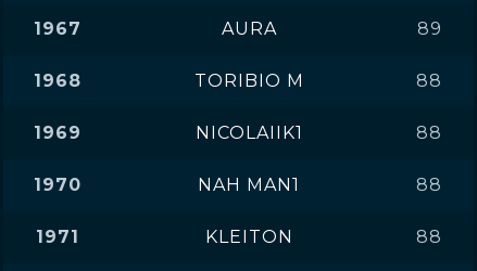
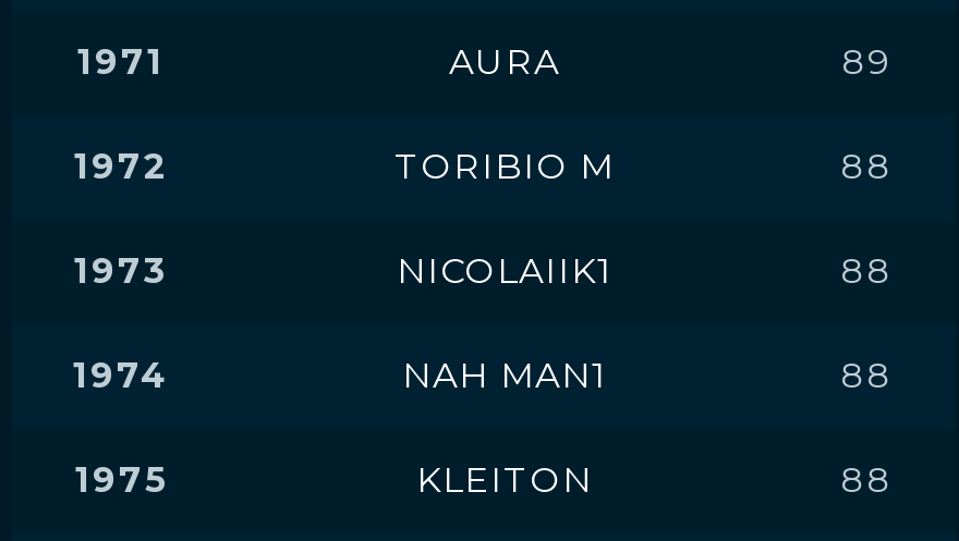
[34,18,81,39] 1967 -> [77,41,165,83] 1971
[34,70,81,91] 1968 -> [74,146,168,187] 1972
[34,122,81,143] 1969 -> [74,250,168,292] 1973
[34,175,81,195] 1970 -> [73,355,169,396] 1974
[36,227,79,247] 1971 -> [75,459,167,501] 1975

